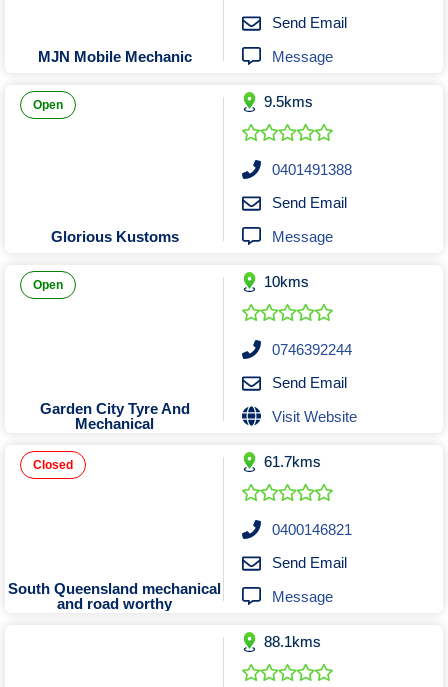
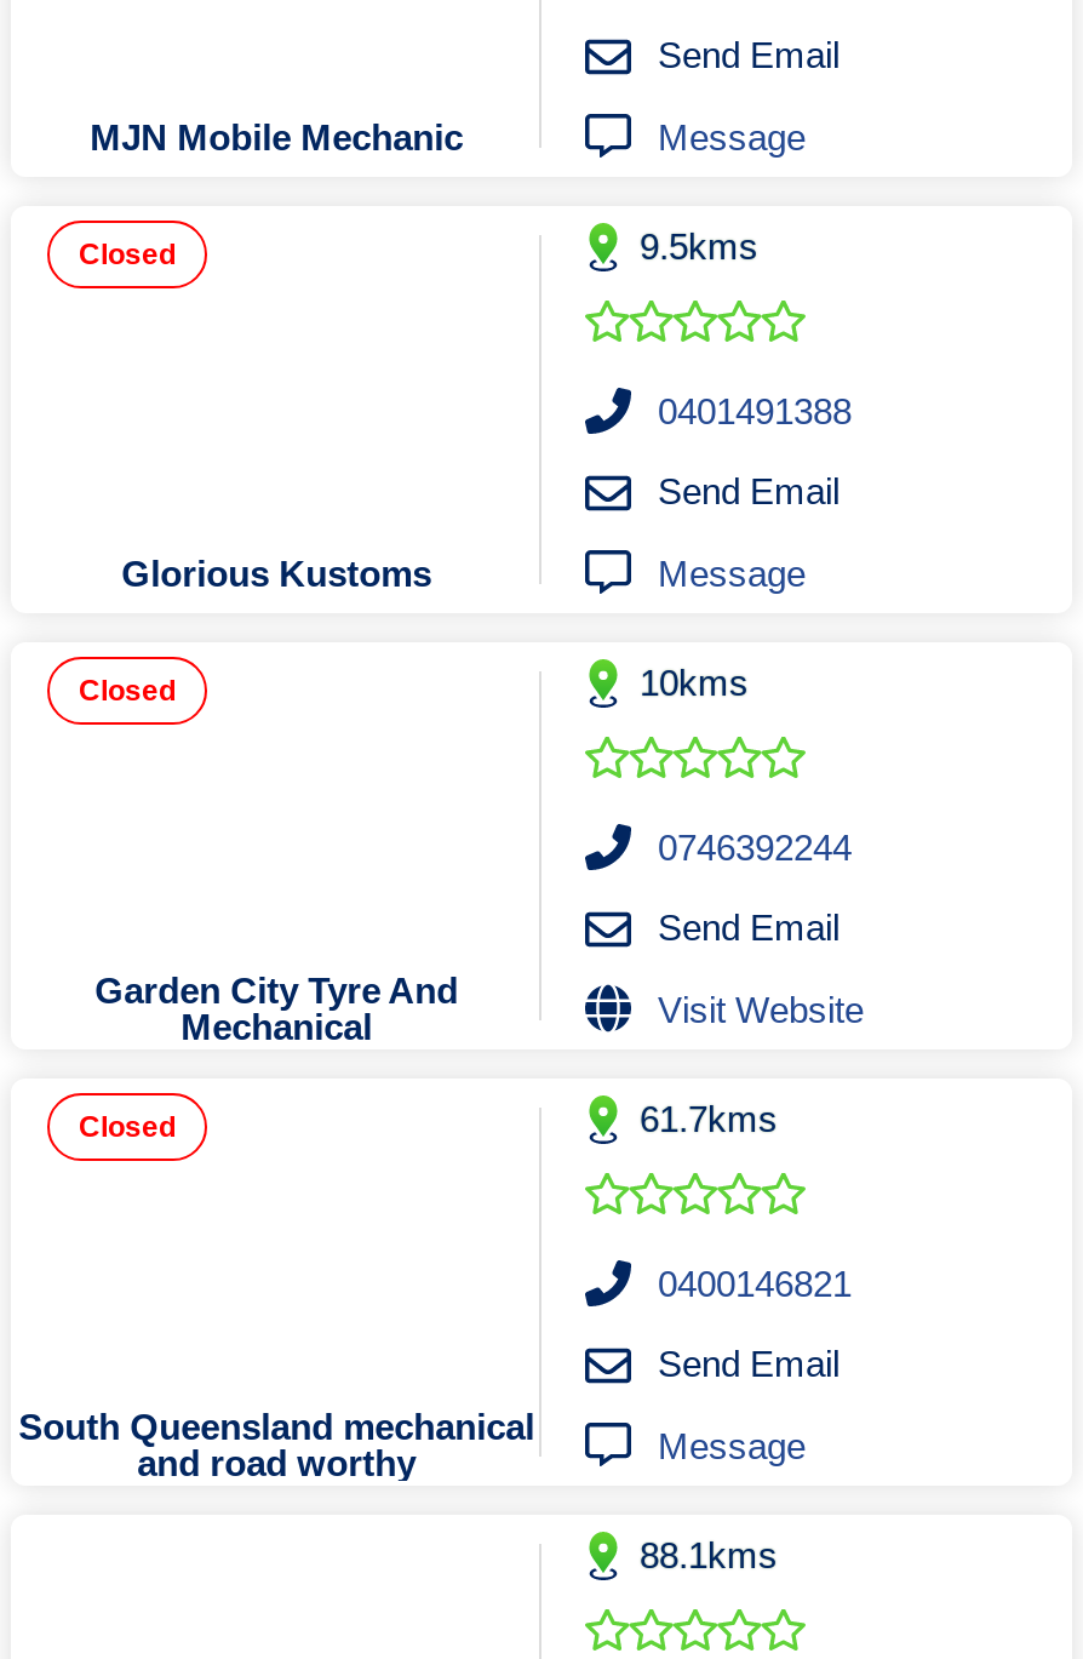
[33,98,63,112] Open -> [79,238,176,272] Closed
[33,278,63,292] Open -> [79,674,176,708] Closed

